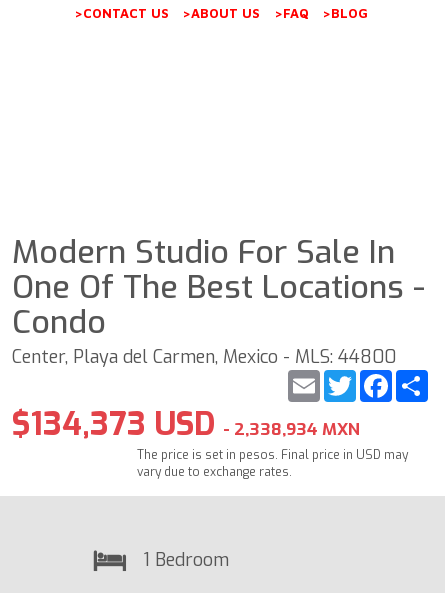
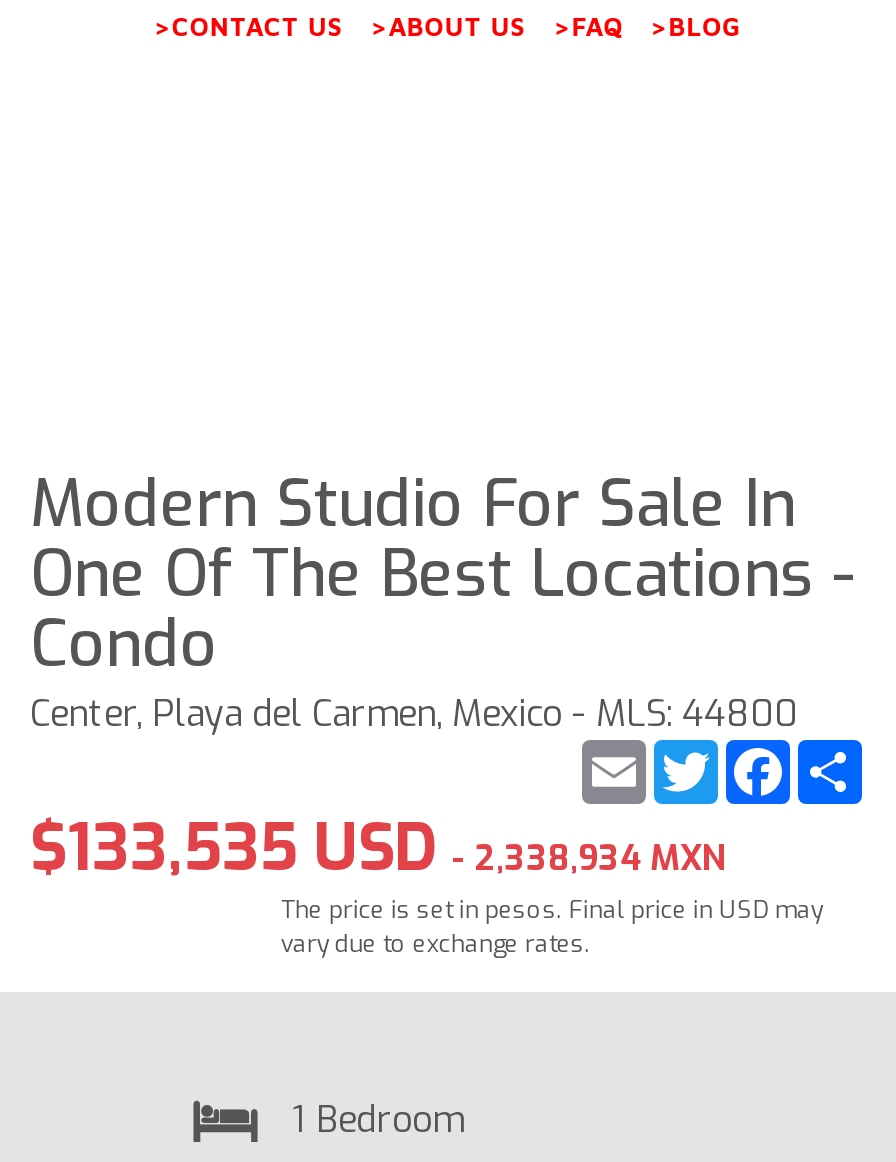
[12,403,360,445] $134,373 USD - 2,338,934 MXN -> [30,806,726,890] $133,535 USD - 2,338,934 MXN

